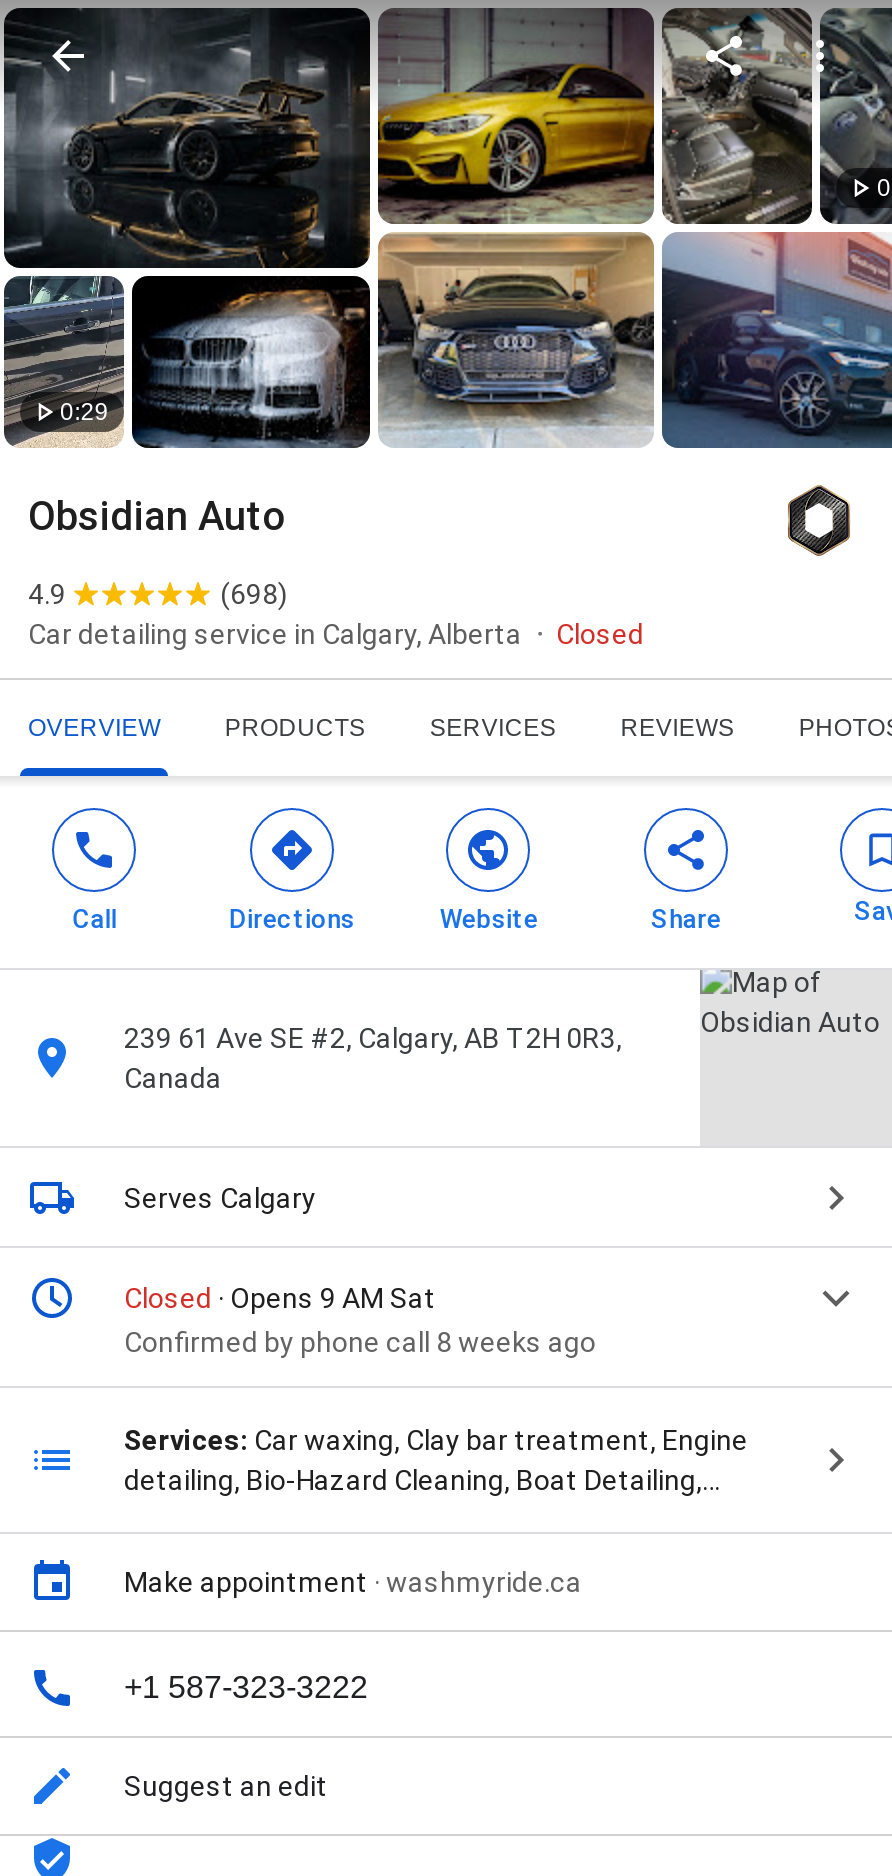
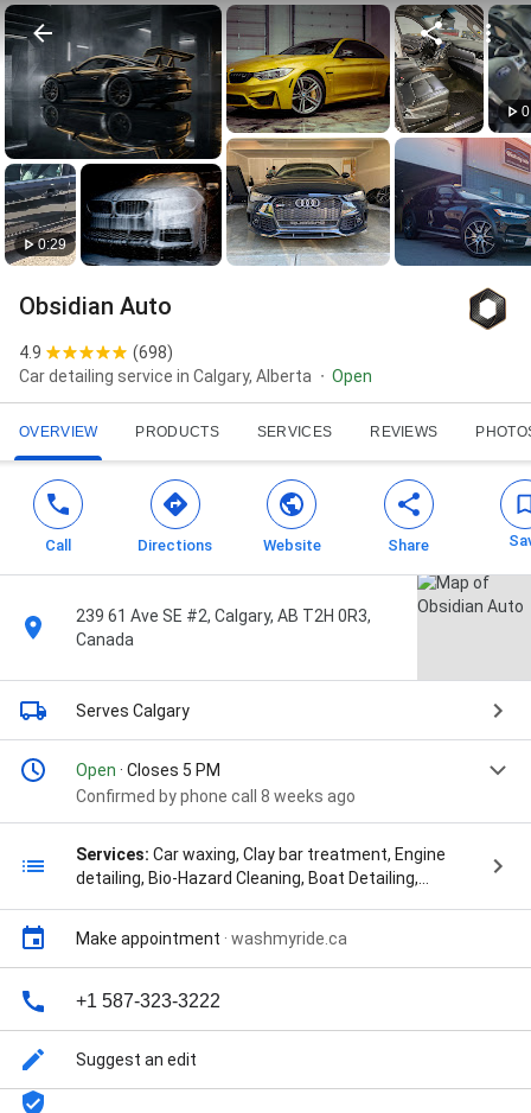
[556,618,644,650] Closed -> [332,367,372,386] Open
[124,1282,436,1314] Closed · Opens 9 AM Sat -> [76,761,220,780] Open · Closes 5 PM

